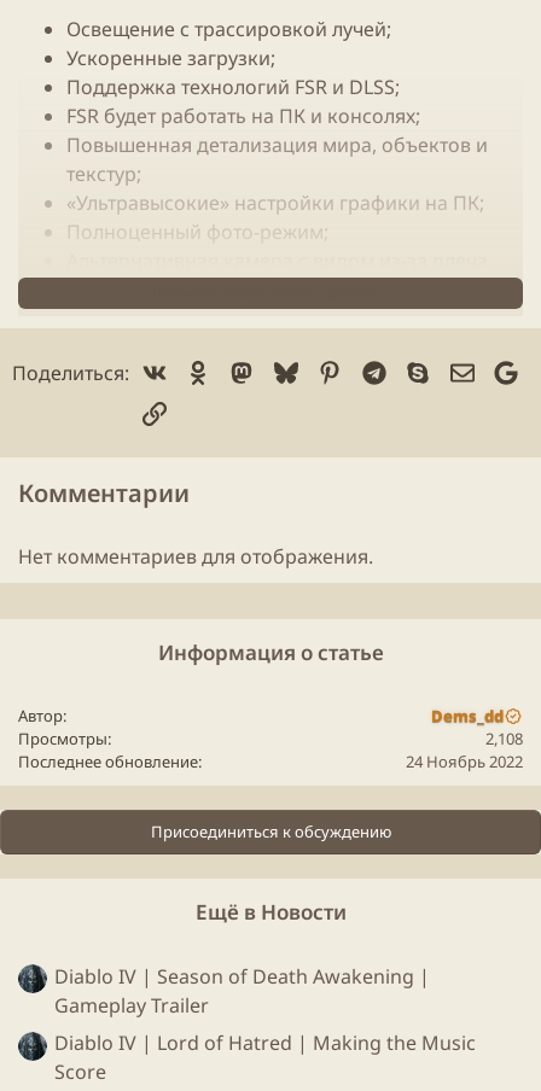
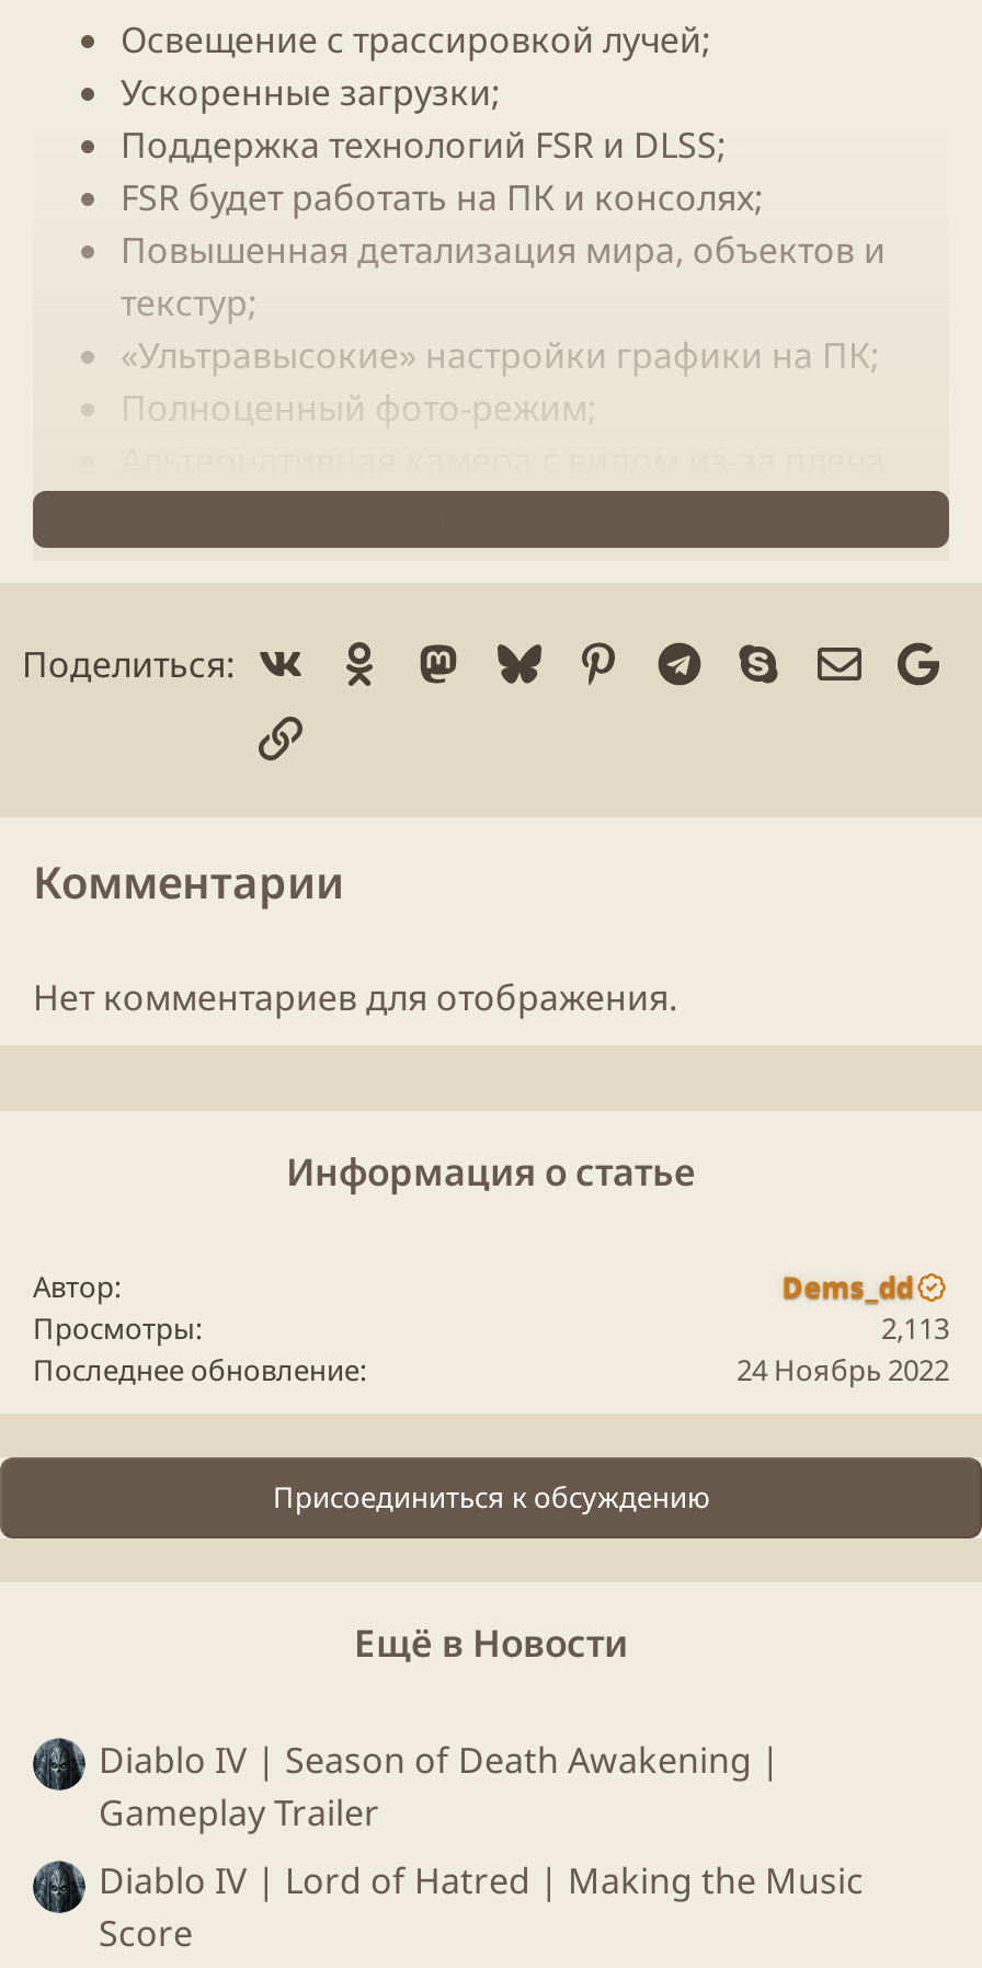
[485,728,523,750] 2,108 -> [881,1309,949,1349] 2,113

